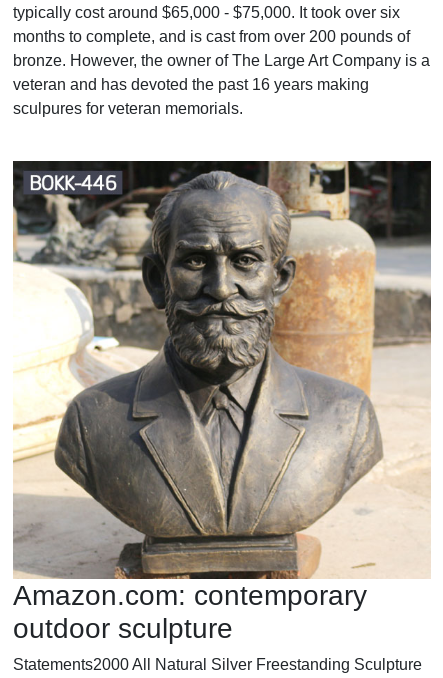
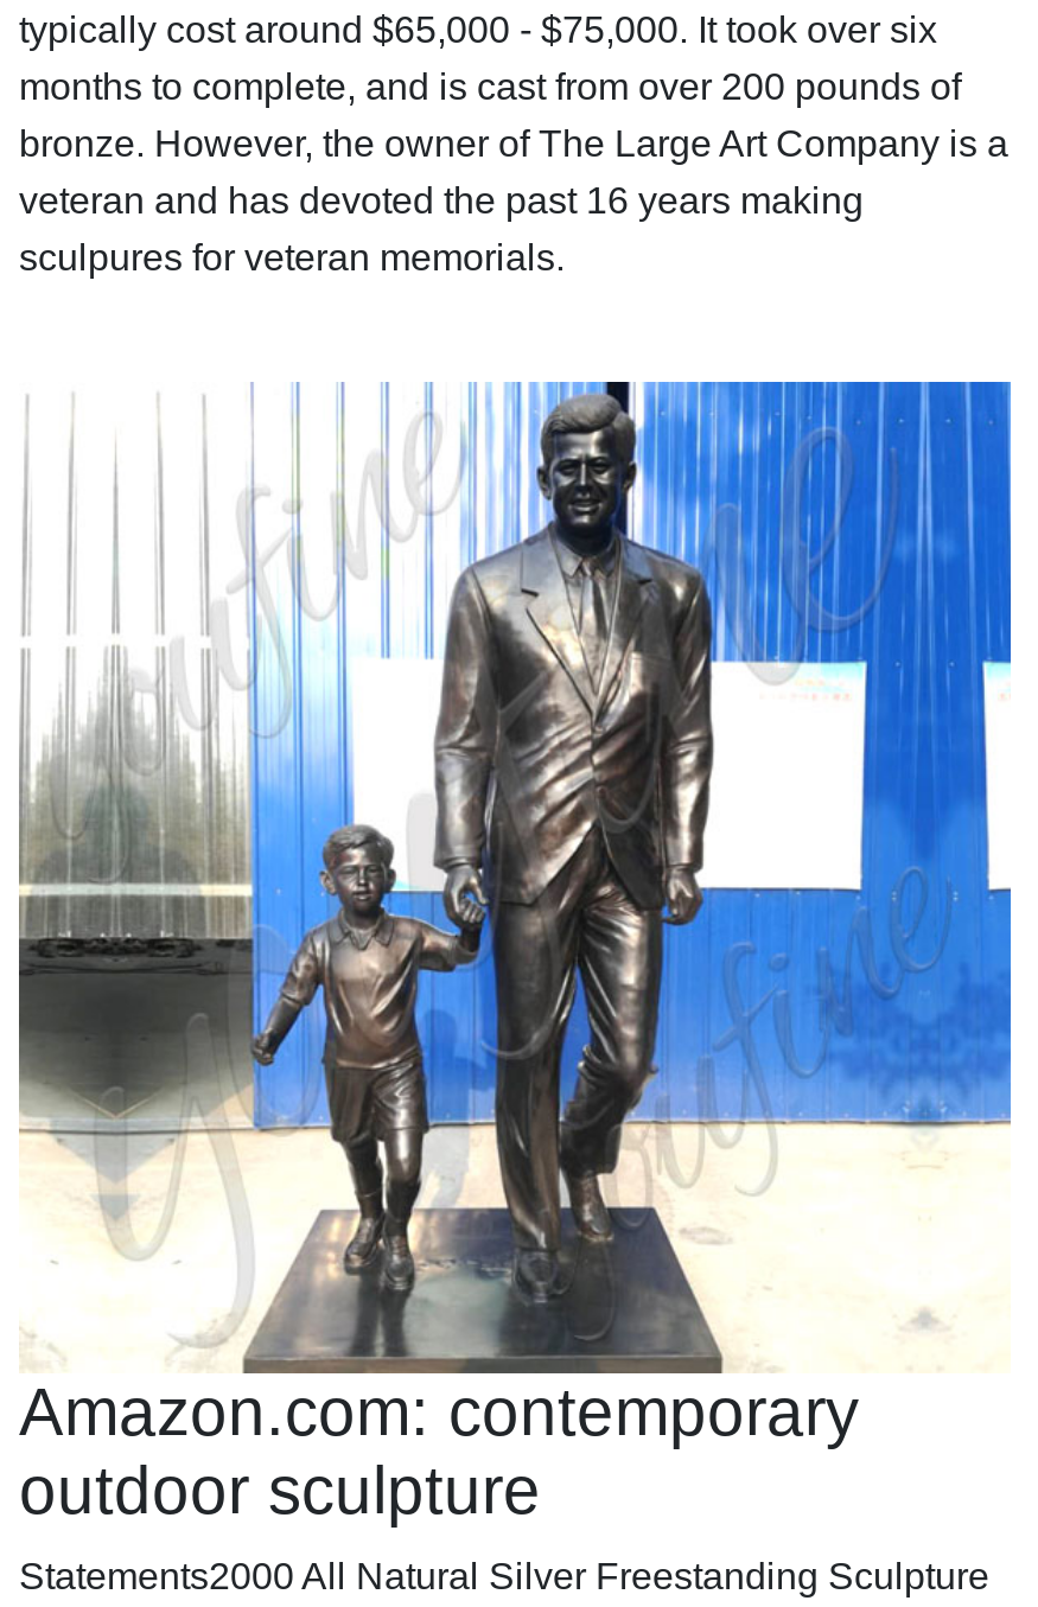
[12,160,432,578] [image] -> [17,380,1013,1369] [image]

